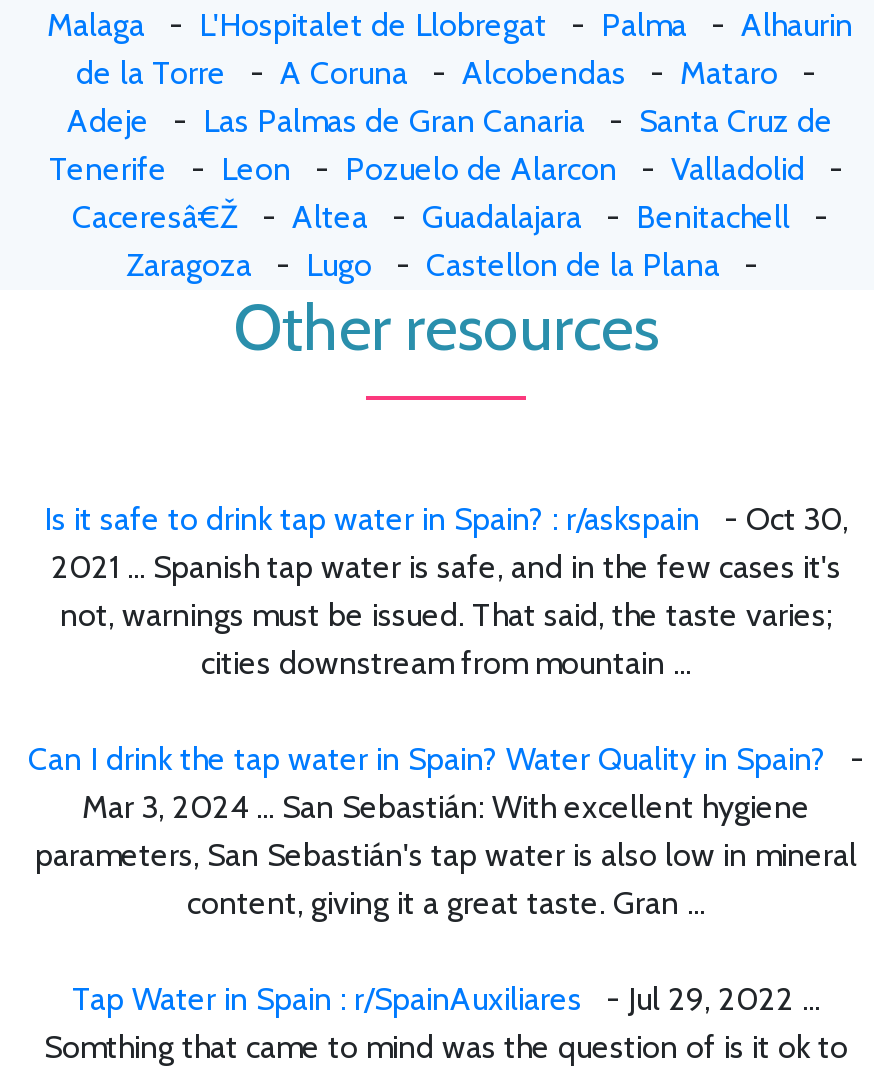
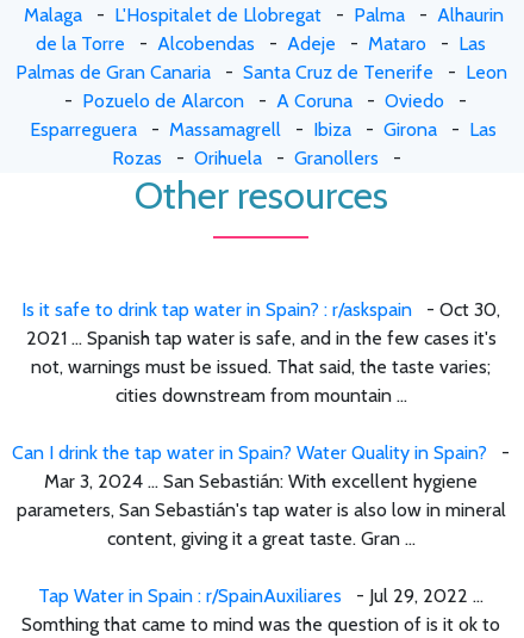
[49,53,843,283] de la Torre - A Coruna - Alcobendas - Mataro - | Adeje - Las Palmas de Gran Canaria - Santa Cruz de | Tenerife - Leon - Pozuelo de Alarcon - Valladolid - | Caceresâ€Ž - Altea - Guadalajara - Benitachell - | Zaragoza - Lugo - Castellon de la Plana - -> [15,32,507,169] de la Torre - Alcobendas - Adeje - Mataro - Las | Palmas de Gran Canaria - Santa Cruz de Tenerife - Leon | - Pozuelo de Alarcon - A Coruna - Oviedo - | Esparreguera - Massamagrell - Ibiza - Girona - Las | Rozas - Orihuela - Granollers -

